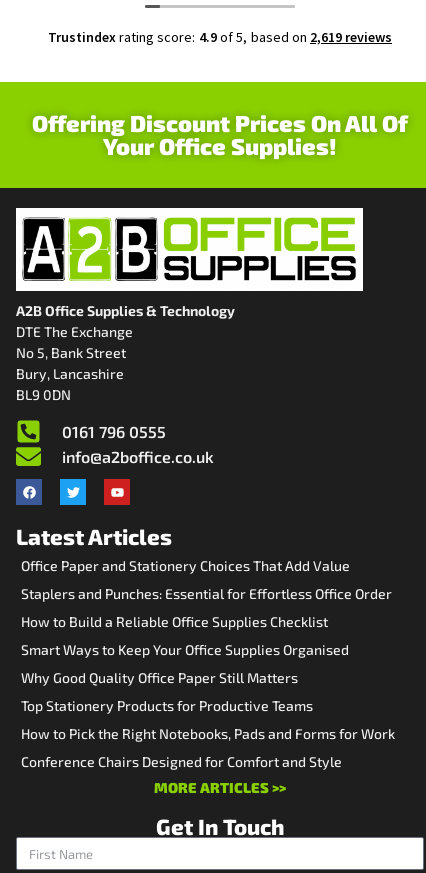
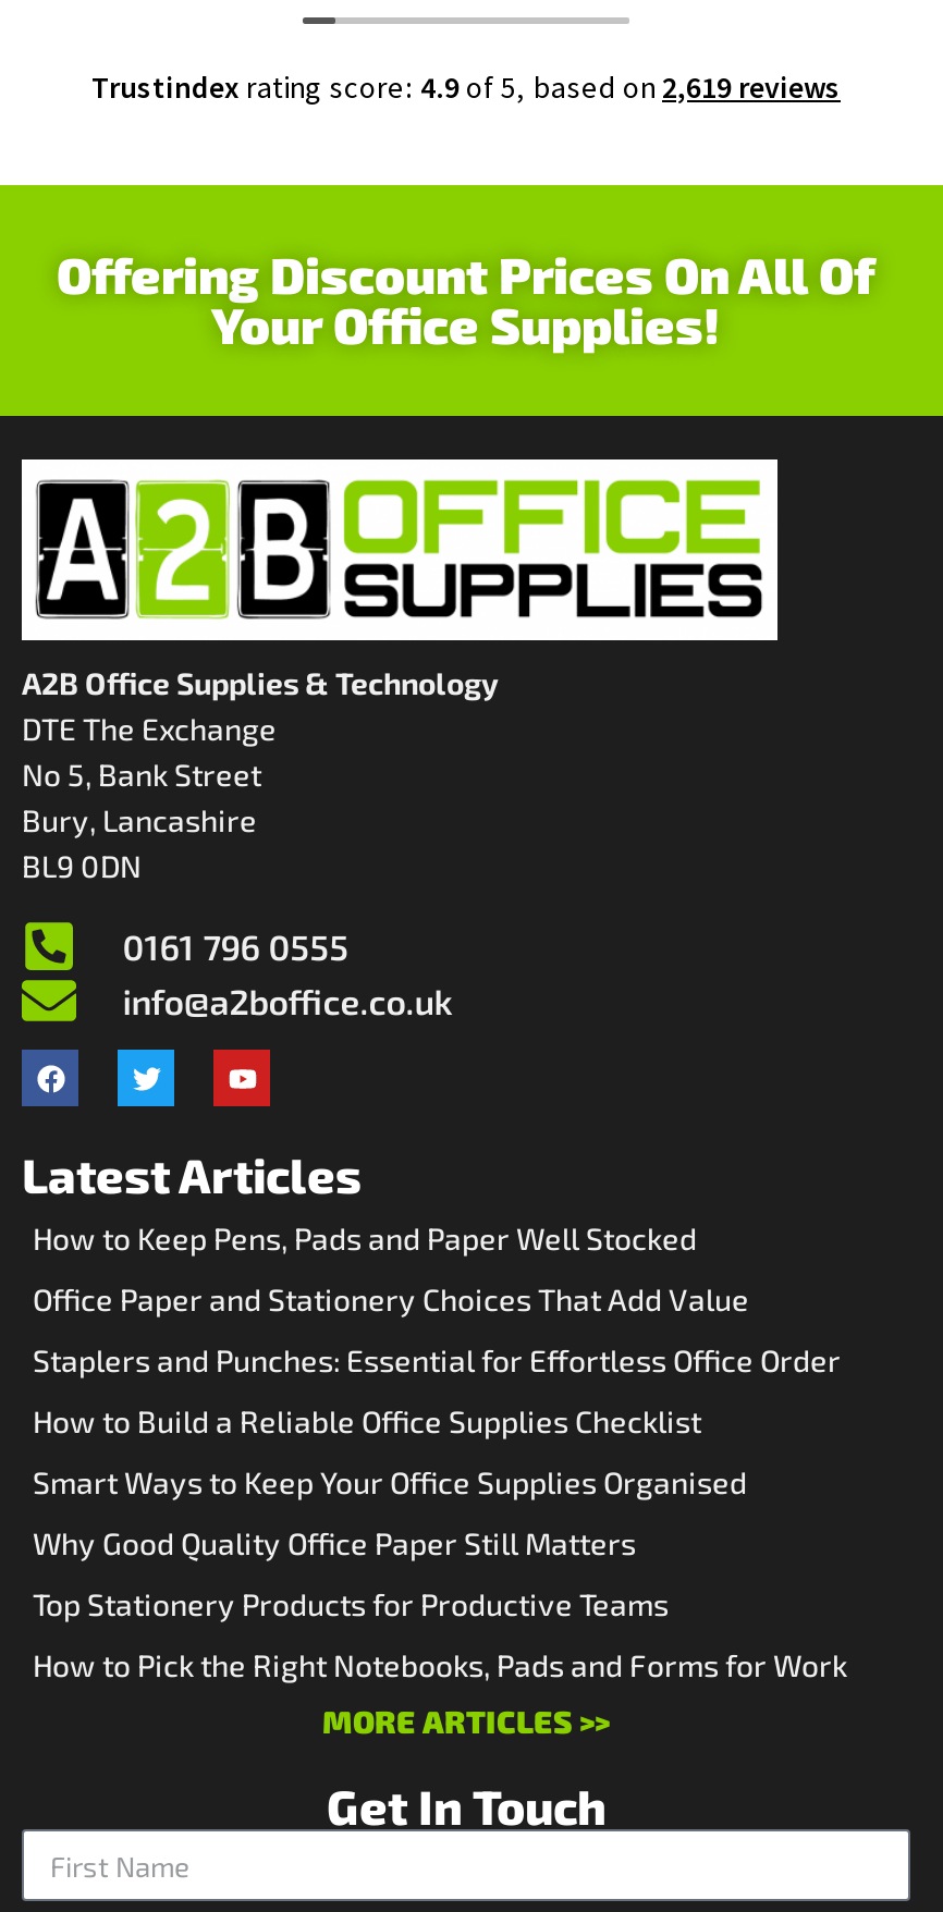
none -> [33,1220,697,1257] How to Keep Pens, Pads and Paper Well Stocked
moved [21,557,395,742] -> [33,1281,847,1684]: Office Paper and Stationery Choices That Add Value | Staplers and Punches: Essential for Effortless Office Order | How to Build a Reliable Office Supplies Checklist | Smart Ways to Keep Your Office Supplies Organised | Why Good Quality Office Paper Still Matters | Top Stationery Products for Productive Teams | How to Pick the Right Notebooks, Pads and Forms for Work
[21,753,342,770] Conference Chairs Designed for Comfort and Style -> none

